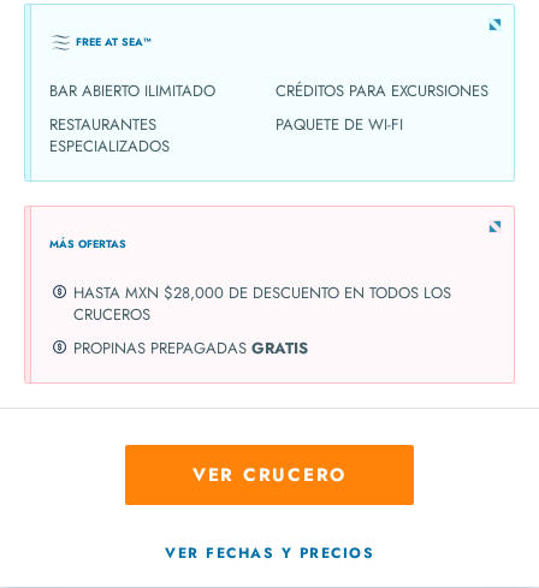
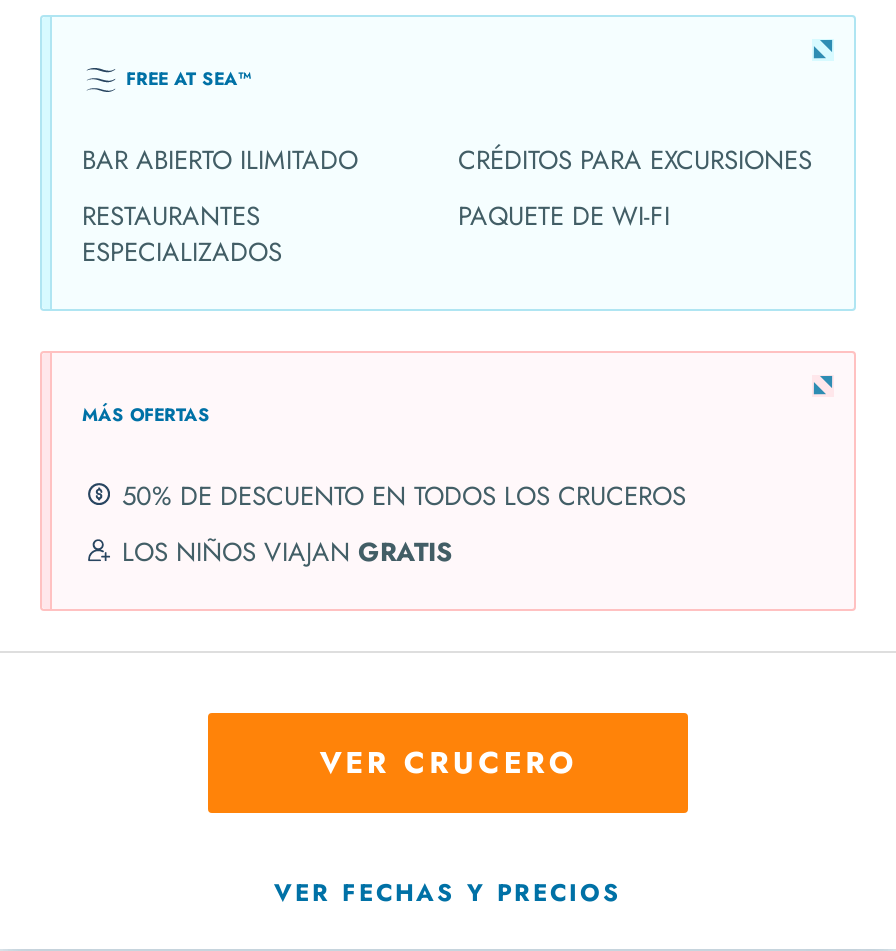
[73,281,451,326] HASTA MXN $28,000 DE DESCUENTO EN TODOS LOS | CRUCEROS -> [122,477,686,515] 50% DE DESCUENTO EN TODOS LOS CRUCEROS
[73,337,308,360] PROPINAS PREPAGADAS GRATIS -> [122,533,452,571] LOS NIÑOS VIAJAN GRATIS

